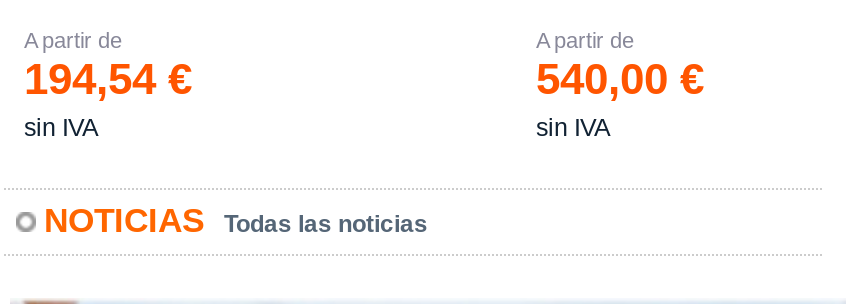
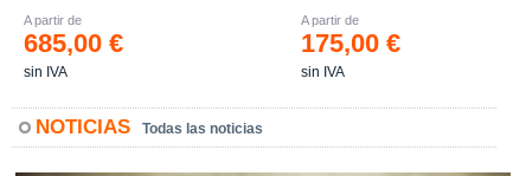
[24,54,192,104] 194,54 € -> [24,28,123,58] 685,00 €
[536,54,704,104] 540,00 € -> [301,28,400,58] 175,00 €

